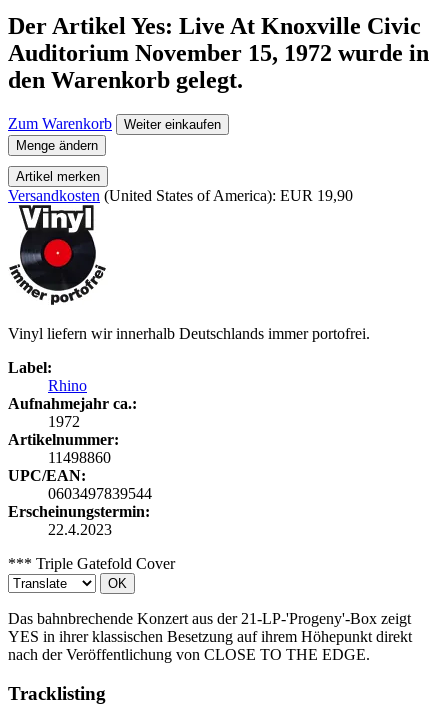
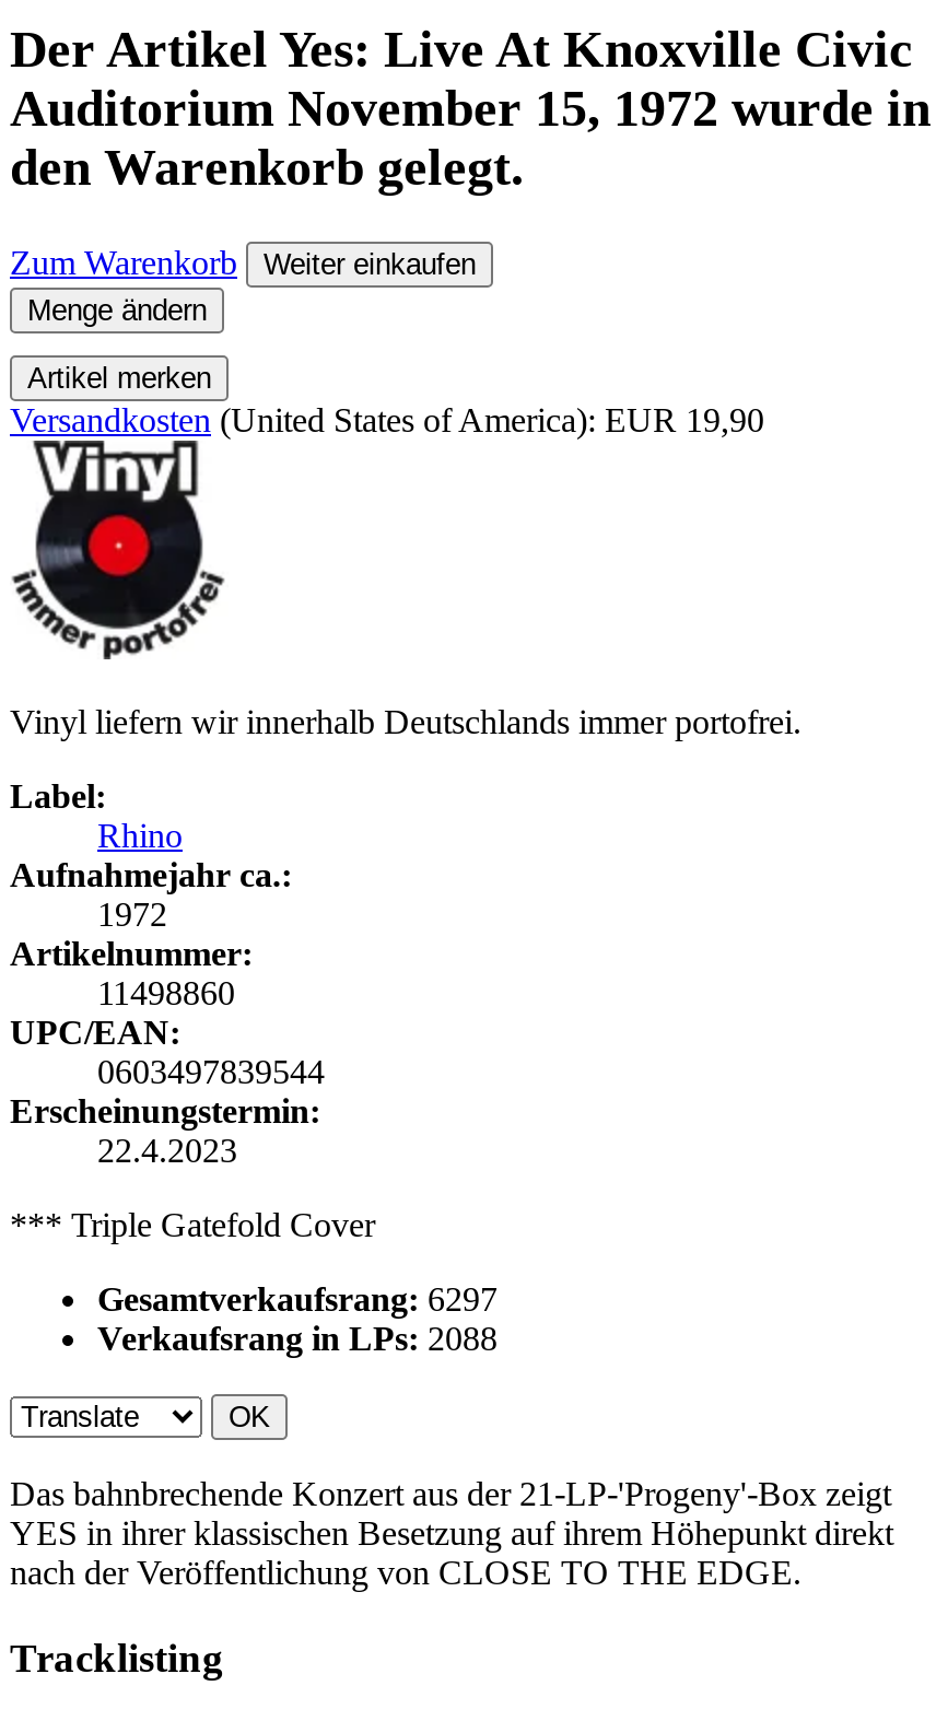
none -> [97,1281,498,1357] Gesamtverkaufsrang: 6297 | Verkaufsrang in LPs: 2088

